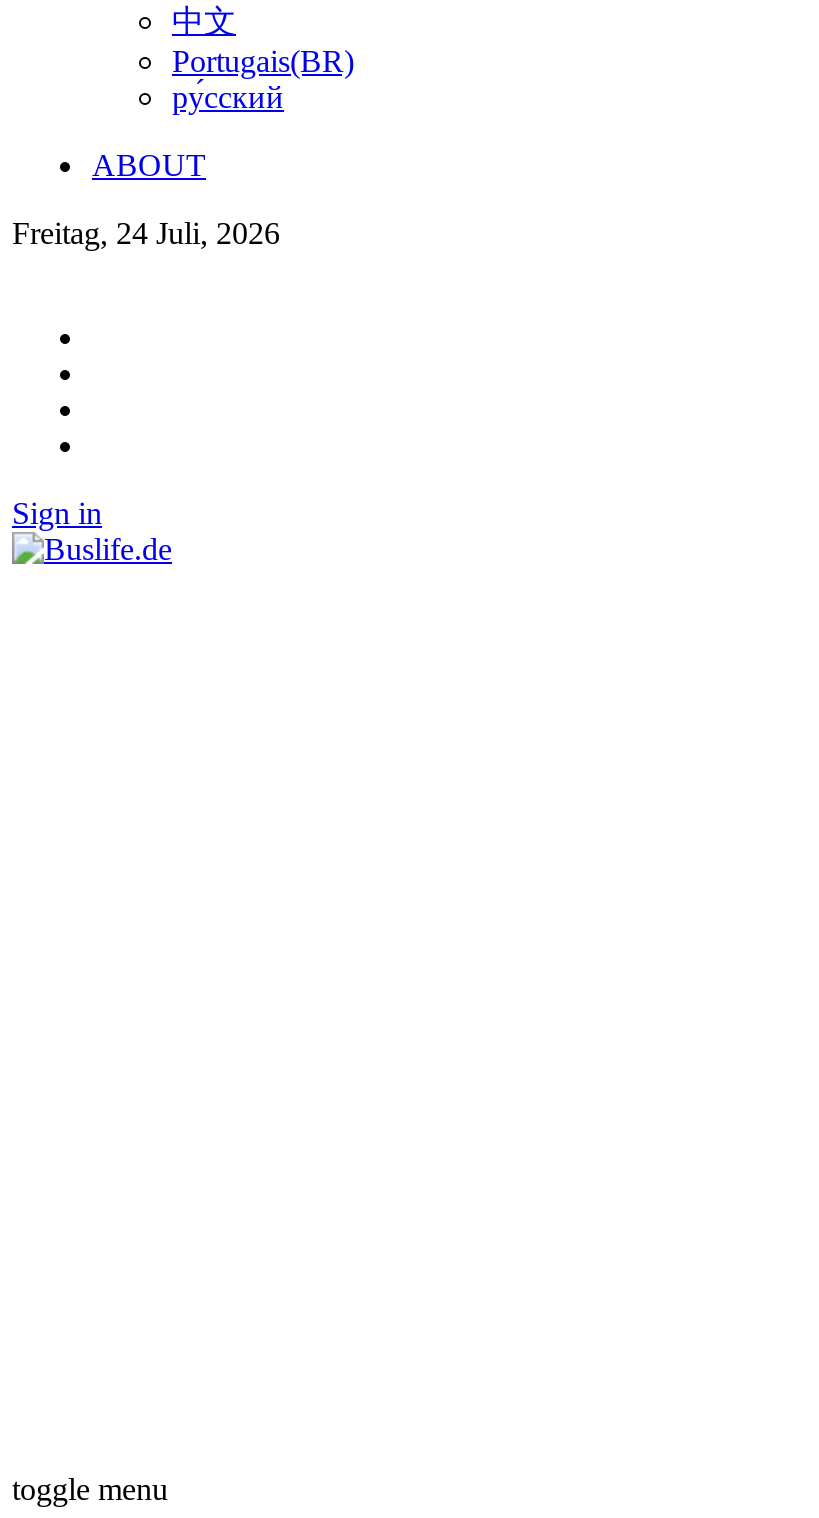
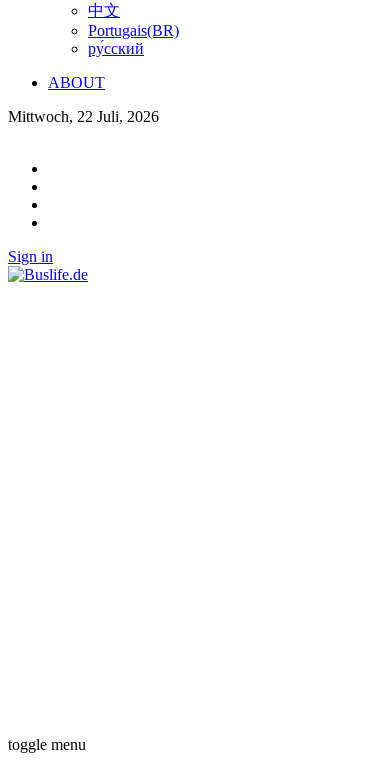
[12,216,280,250] Freitag, 24 Juli, 2026 -> [8,108,159,125] Mittwoch, 22 Juli, 2026

